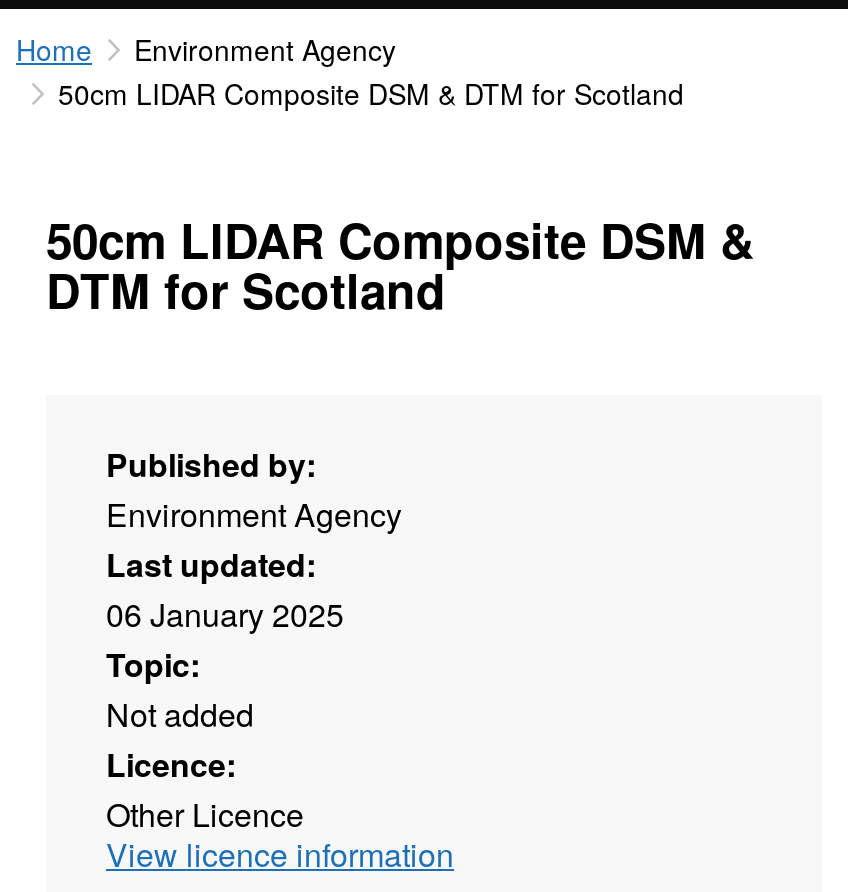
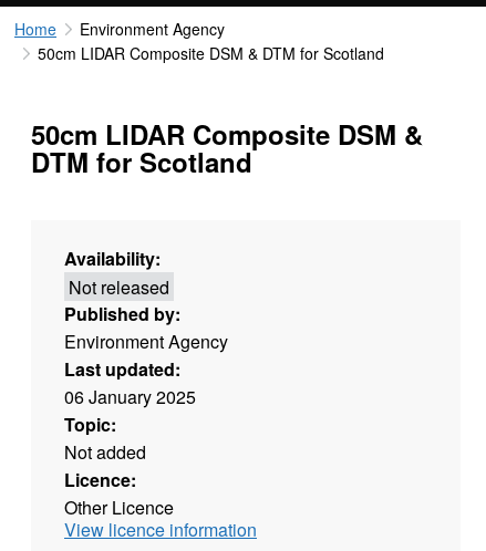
none -> [64,246,170,299] Availability: | Not released

